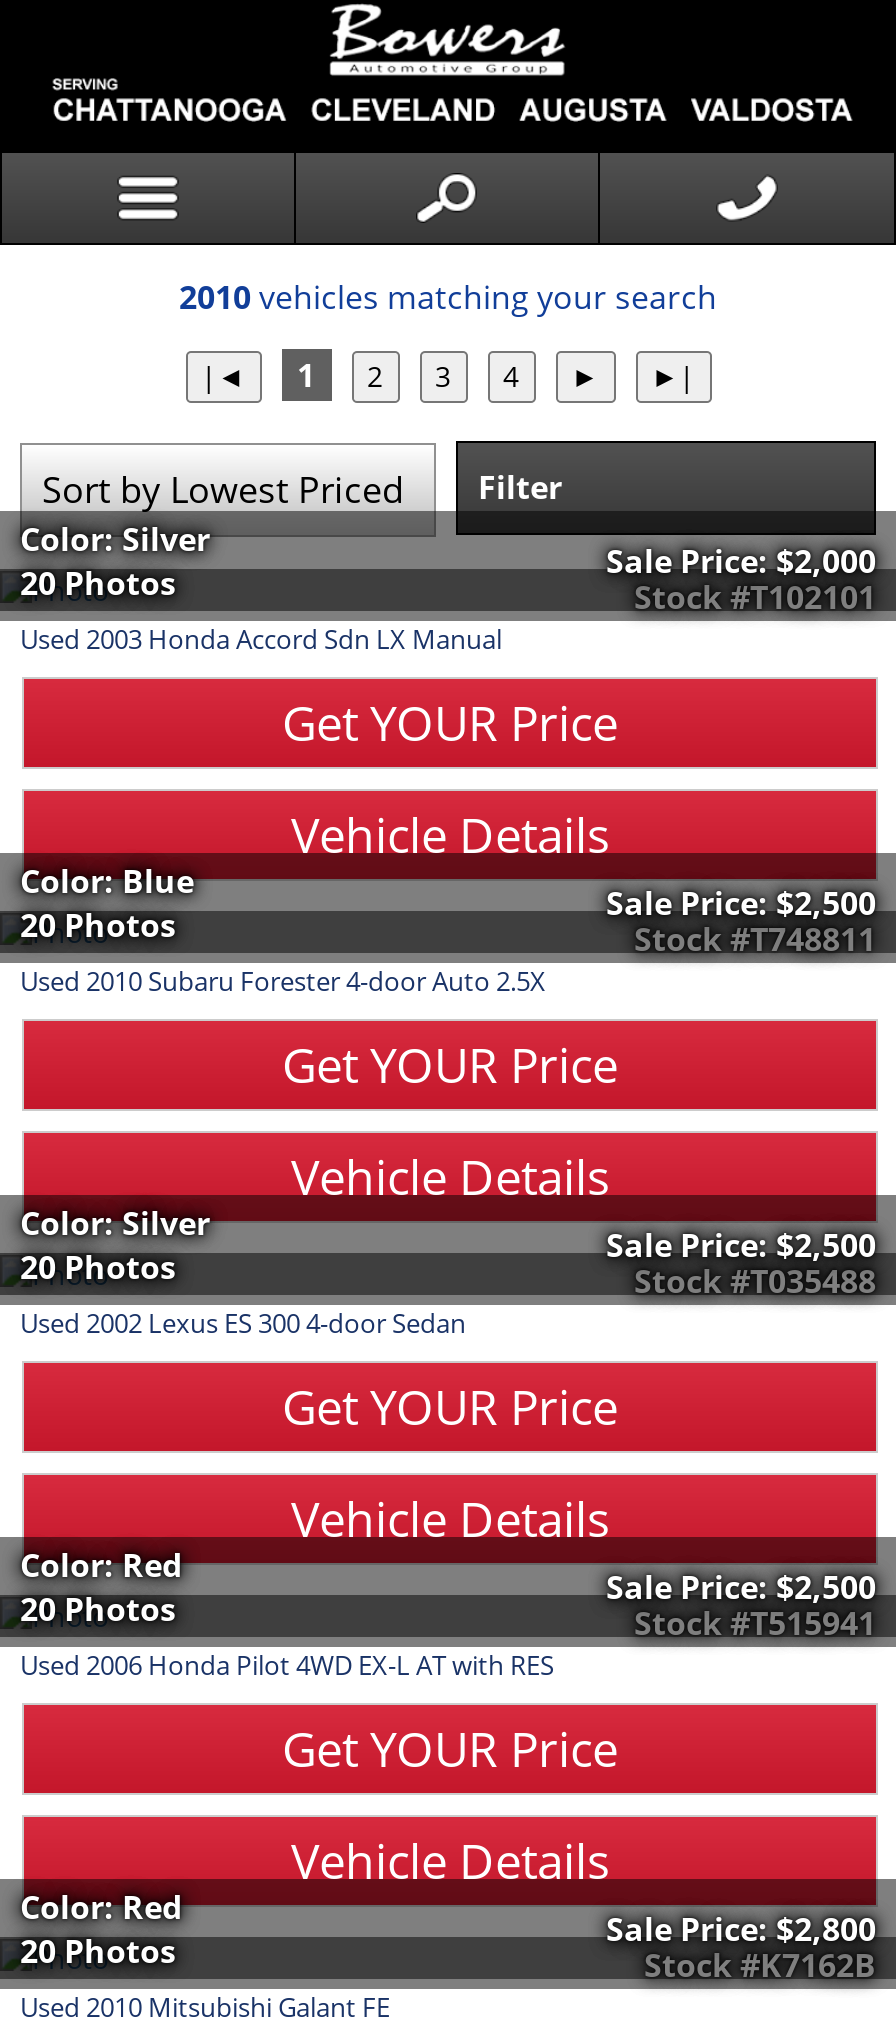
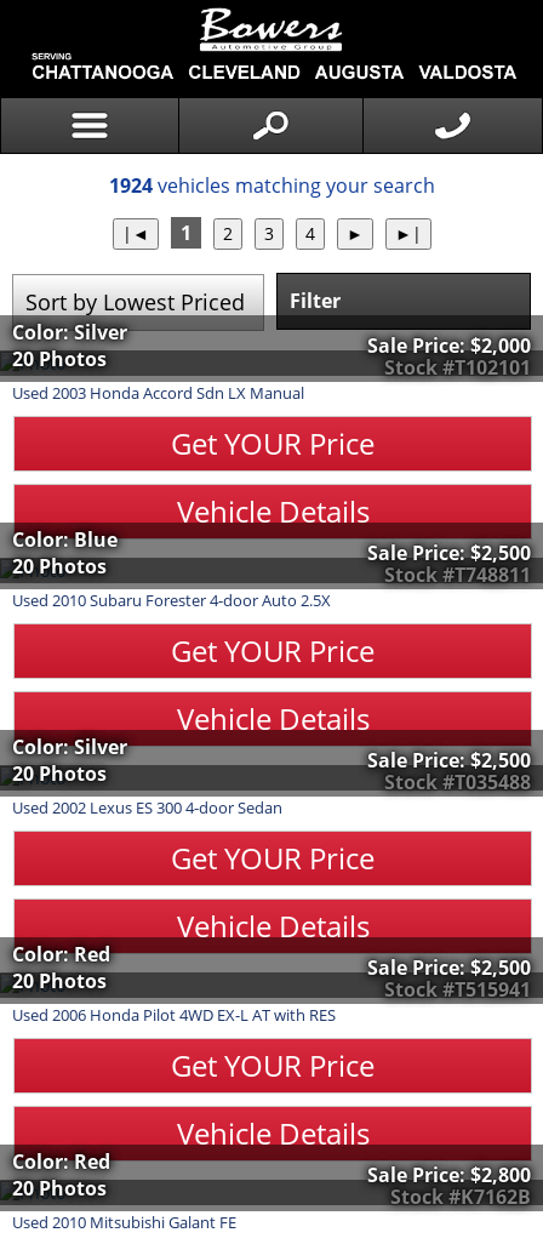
[179,275,717,319] 2010 vehicles matching your search -> [108,172,435,199] 1924 vehicles matching your search

